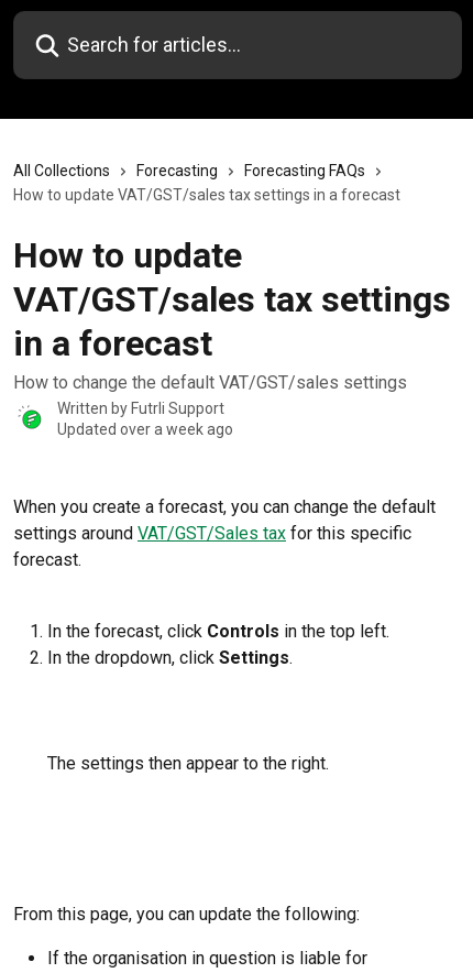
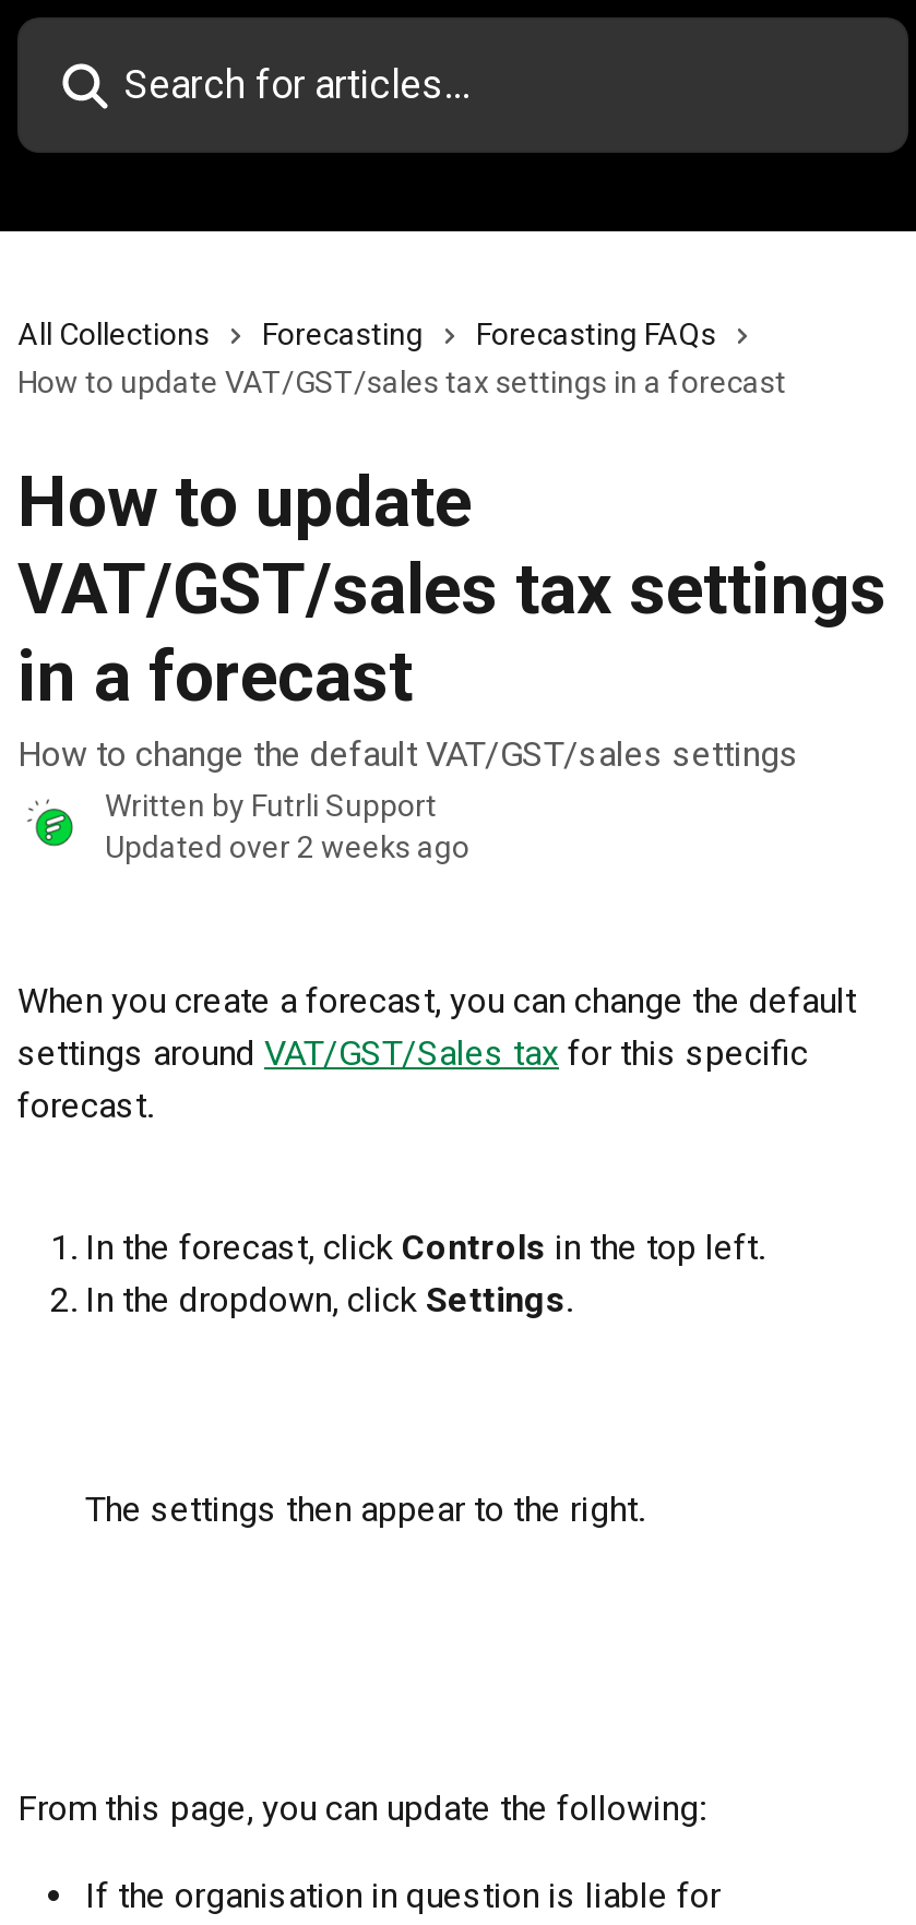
[57,420,233,438] Updated over a week ago -> [105,829,469,864] Updated over 2 weeks ago

